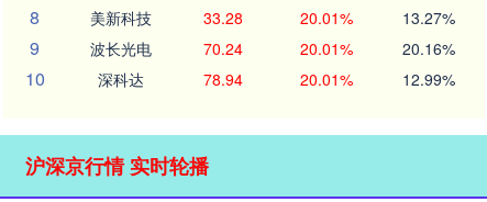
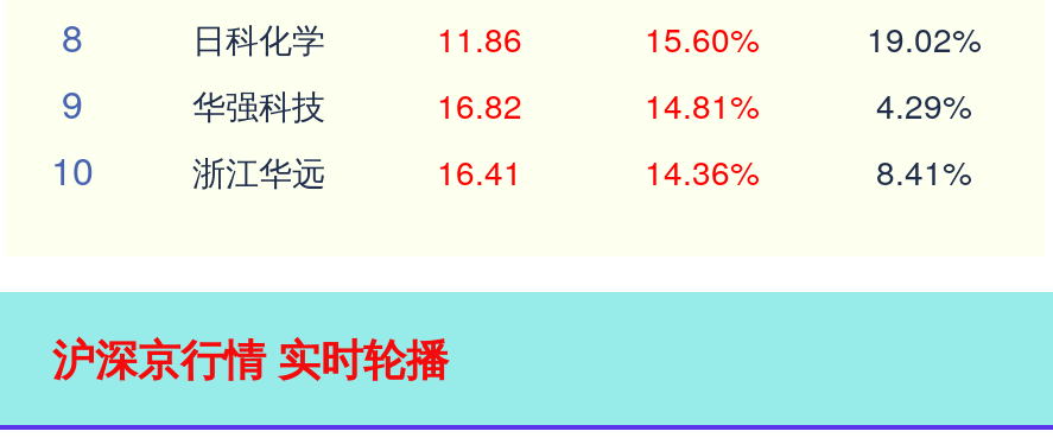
[90,6,455,28] 美新科技 | 33.28 | 20.01% | 13.27% -> [192,14,981,61] 日科化学 | 11.86 | 15.60% | 19.02%
[90,37,455,59] 波长光电 | 70.24 | 20.01% | 20.16% -> [192,80,971,128] 华强科技 | 16.82 | 14.81% | 4.29%
[98,68,455,90] 深科达 | 78.94 | 20.01% | 12.99% -> [192,147,971,194] 浙江华远 | 16.41 | 14.36% | 8.41%

